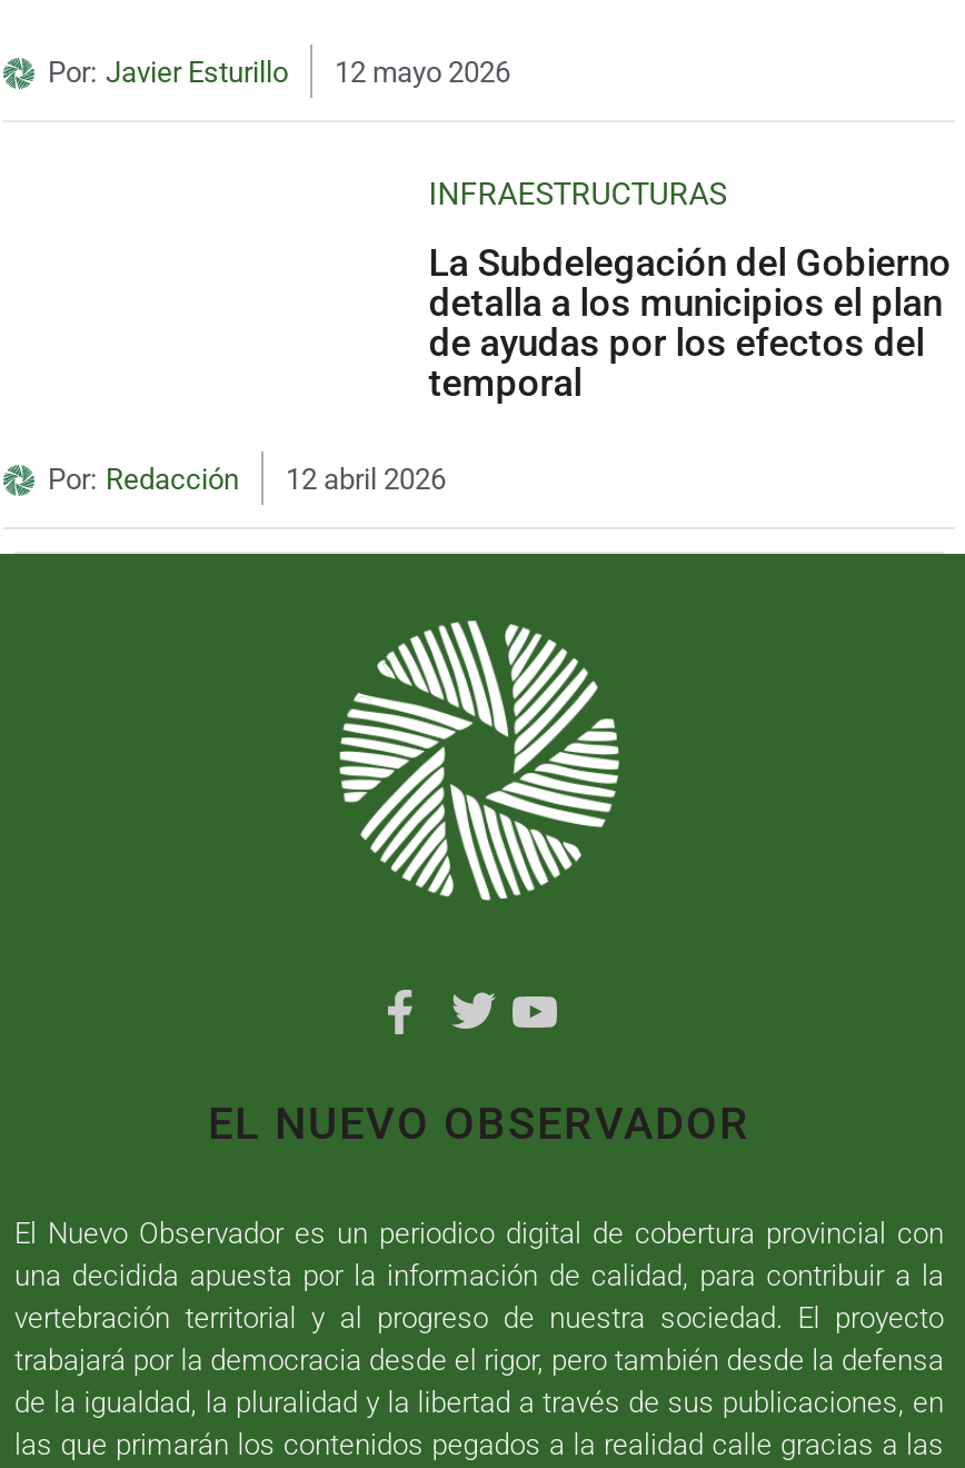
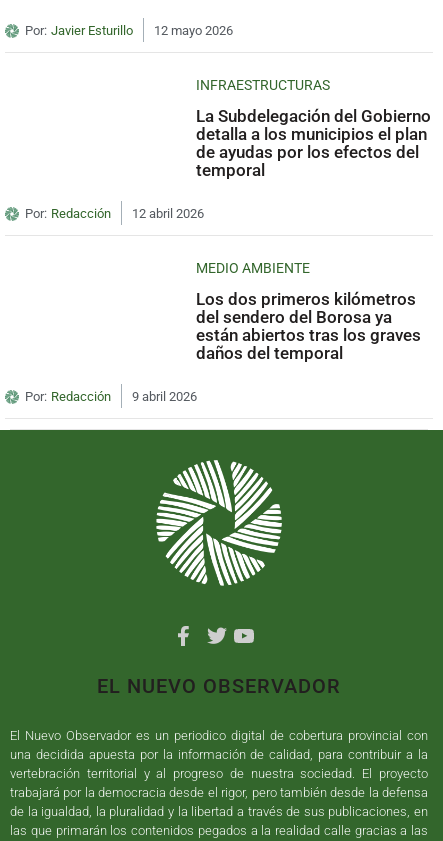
none -> [25,260,421,404] MEDIO AMBIENTE | Los dos primeros kilómetros | del sendero del Borosa ya | están abiertos tras los graves | daños del temporal | Por: Redacción | 9 abril 2026

